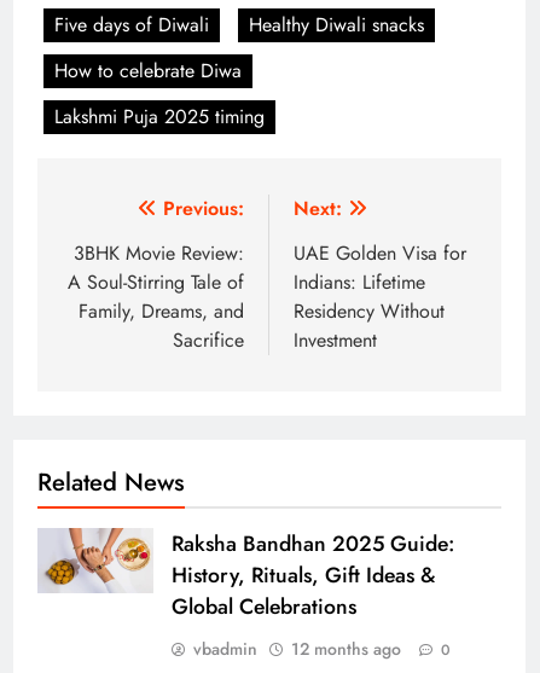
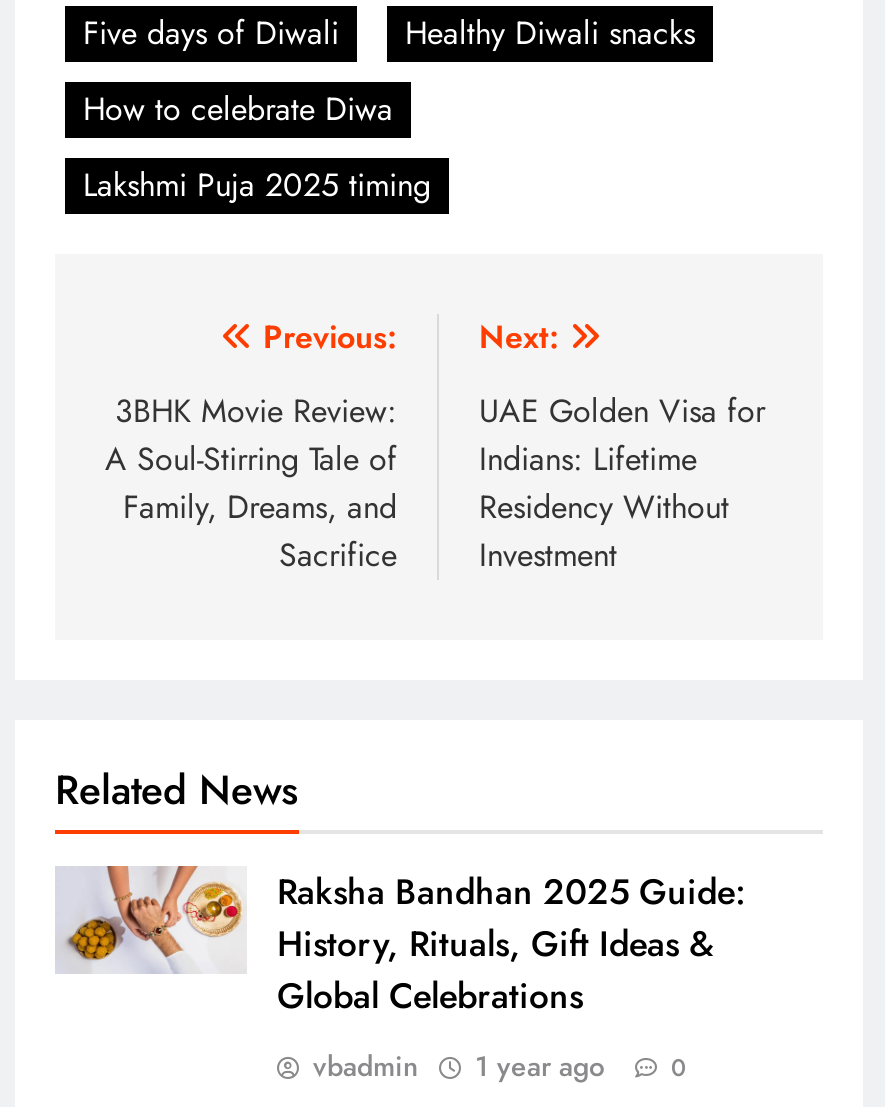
[193,637,451,661] vbadmin 12 months ago 0 -> [313,1045,687,1085] vbadmin 1 year ago 0

